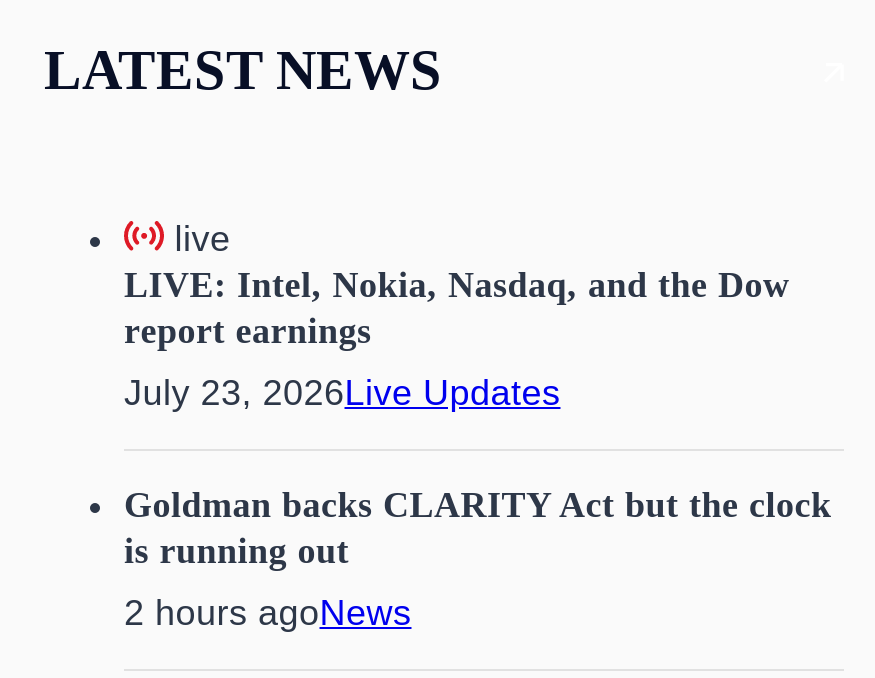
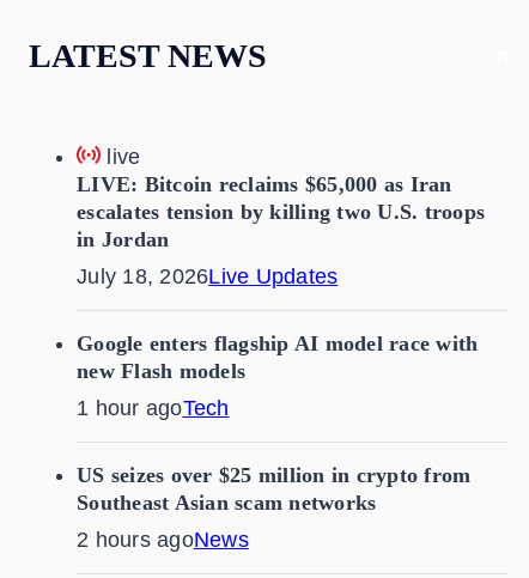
[124,265,832,571] LIVE: Intel, Nokia, Nasdaq, and the Dow | report earnings | July 23, 2026Live Updates | Goldman backs CLARITY Act but the clock | is running out -> [77,172,485,515] LIVE: Bitcoin reclaims $65,000 as Iran | escalates tension by killing two U.S. troops | in Jordan | July 18, 2026Live Updates | Google enters flagship AI model race with | new Flash models | 1 hour agoTech | US seizes over $25 million in crypto from | Southeast Asian scam networks

